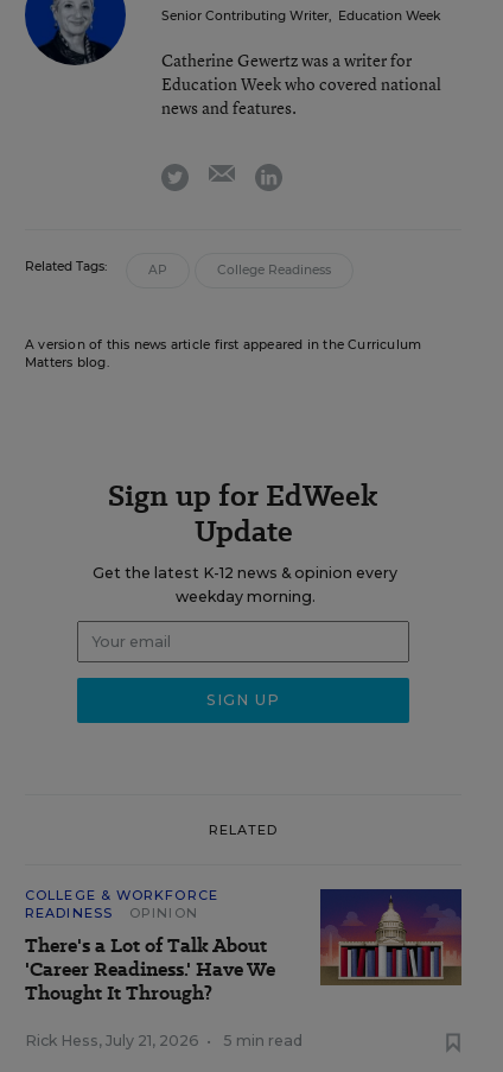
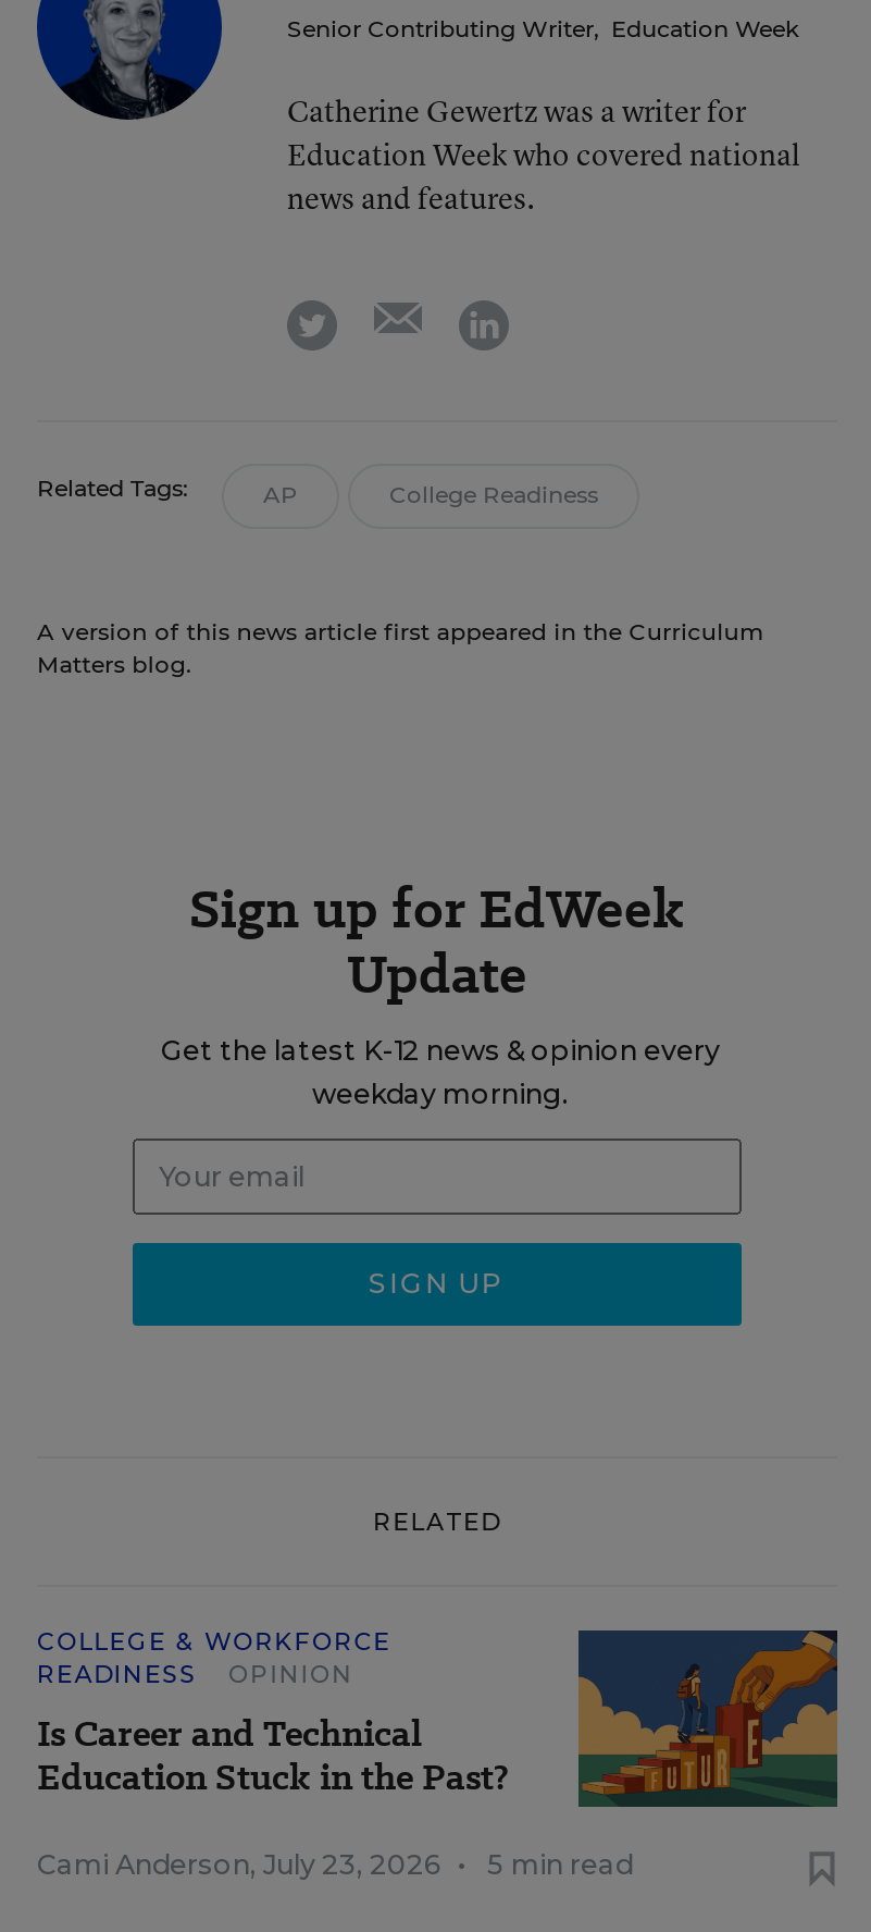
[25,889,463,1007] [image] | There's a Lot of Talk About | 'Career Readiness.' Have We | Thought It Through? -> [37,1628,839,1809] [image] | Is Career and Technical | Education Stuck in the Past?
[25,1032,211,1049] Rick Hess, July 21, 2026 • -> [37,1848,465,1881] Cami Anderson, July 23, 2026 •

